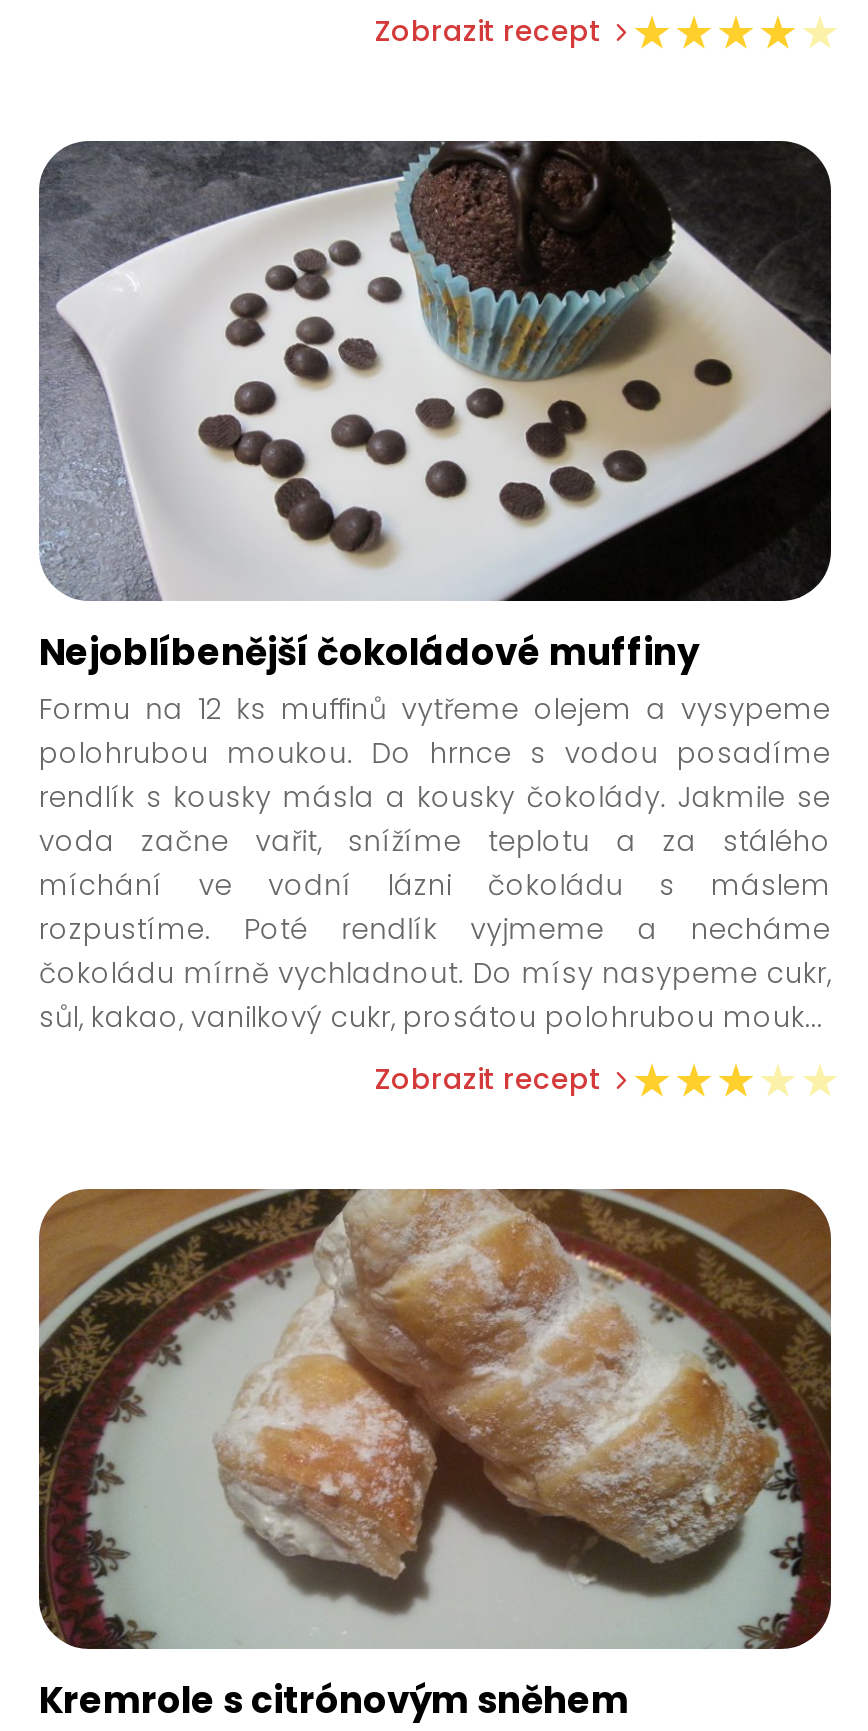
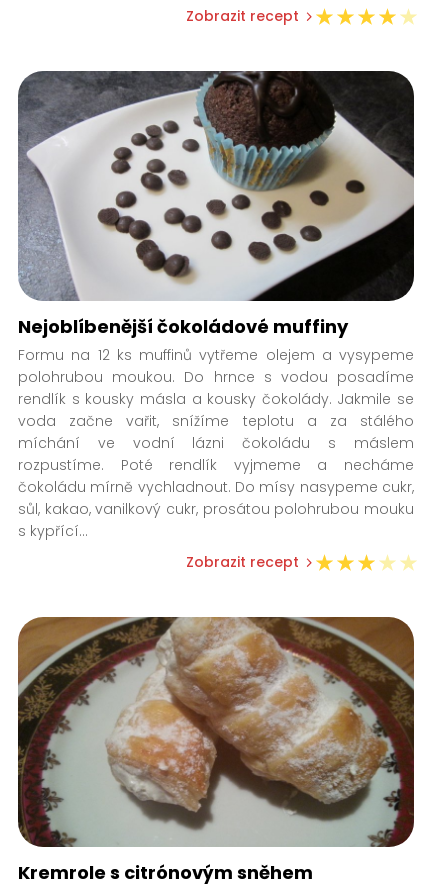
[39,996,823,1036] sůl, kakao, vanilkový cukr, prosátou polohrubou mouk... -> [18,499,414,541] sůl, kakao, vanilkový cukr, prosátou polohrubou mouku | s kypřící...

